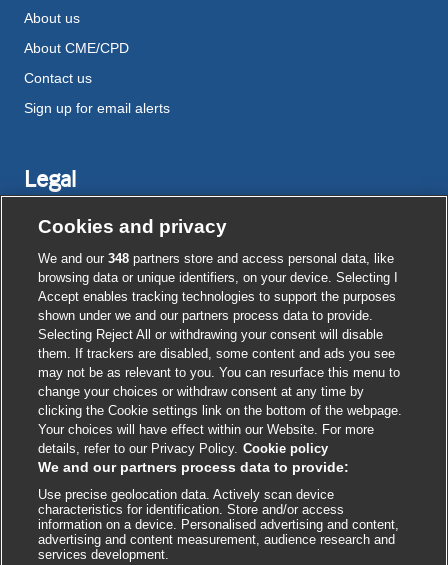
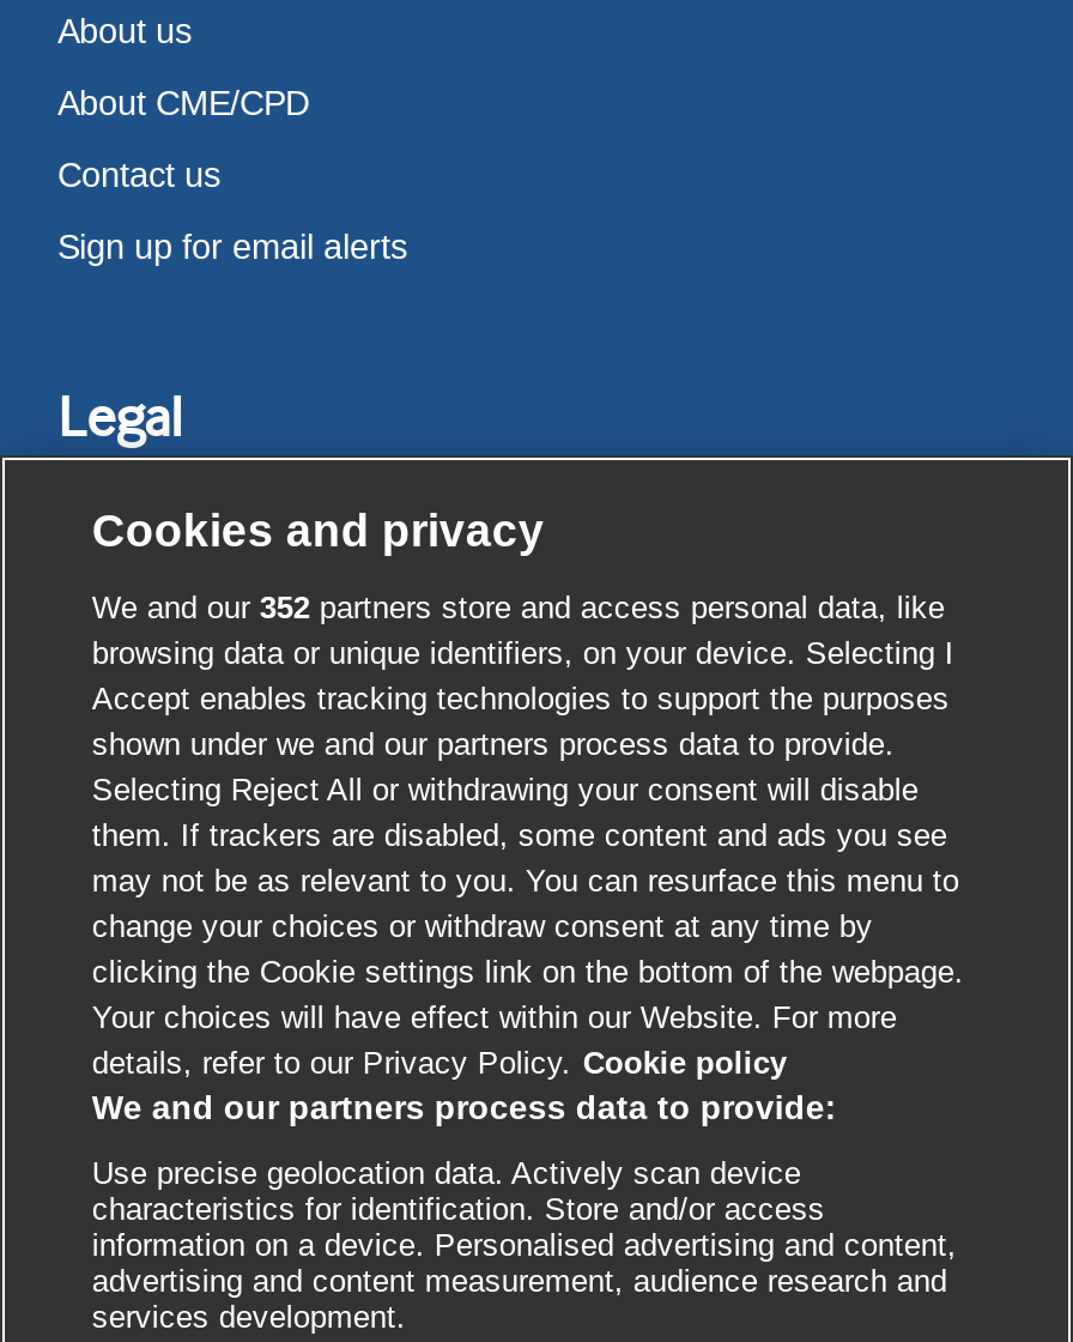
[38,251,394,266] We and our 348 partners store and access personal data, like -> [92,590,945,625] We and our 352 partners store and access personal data, like

